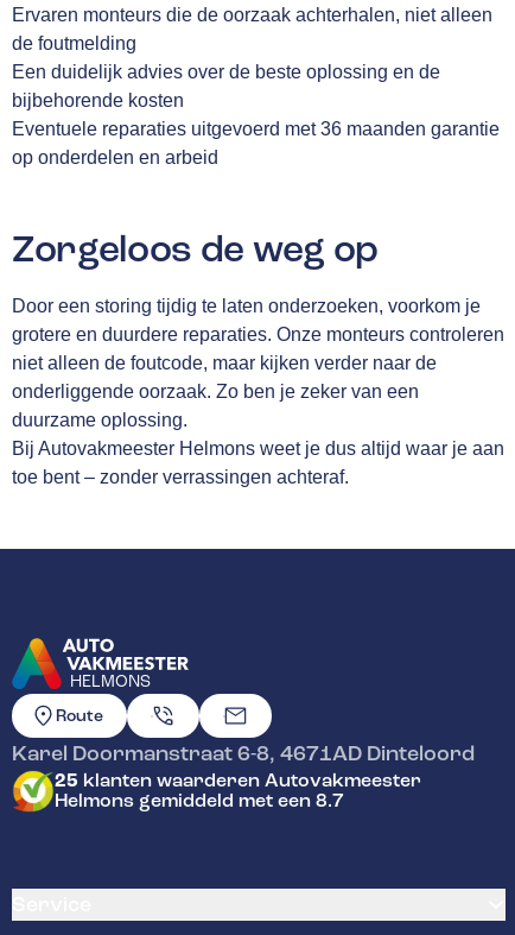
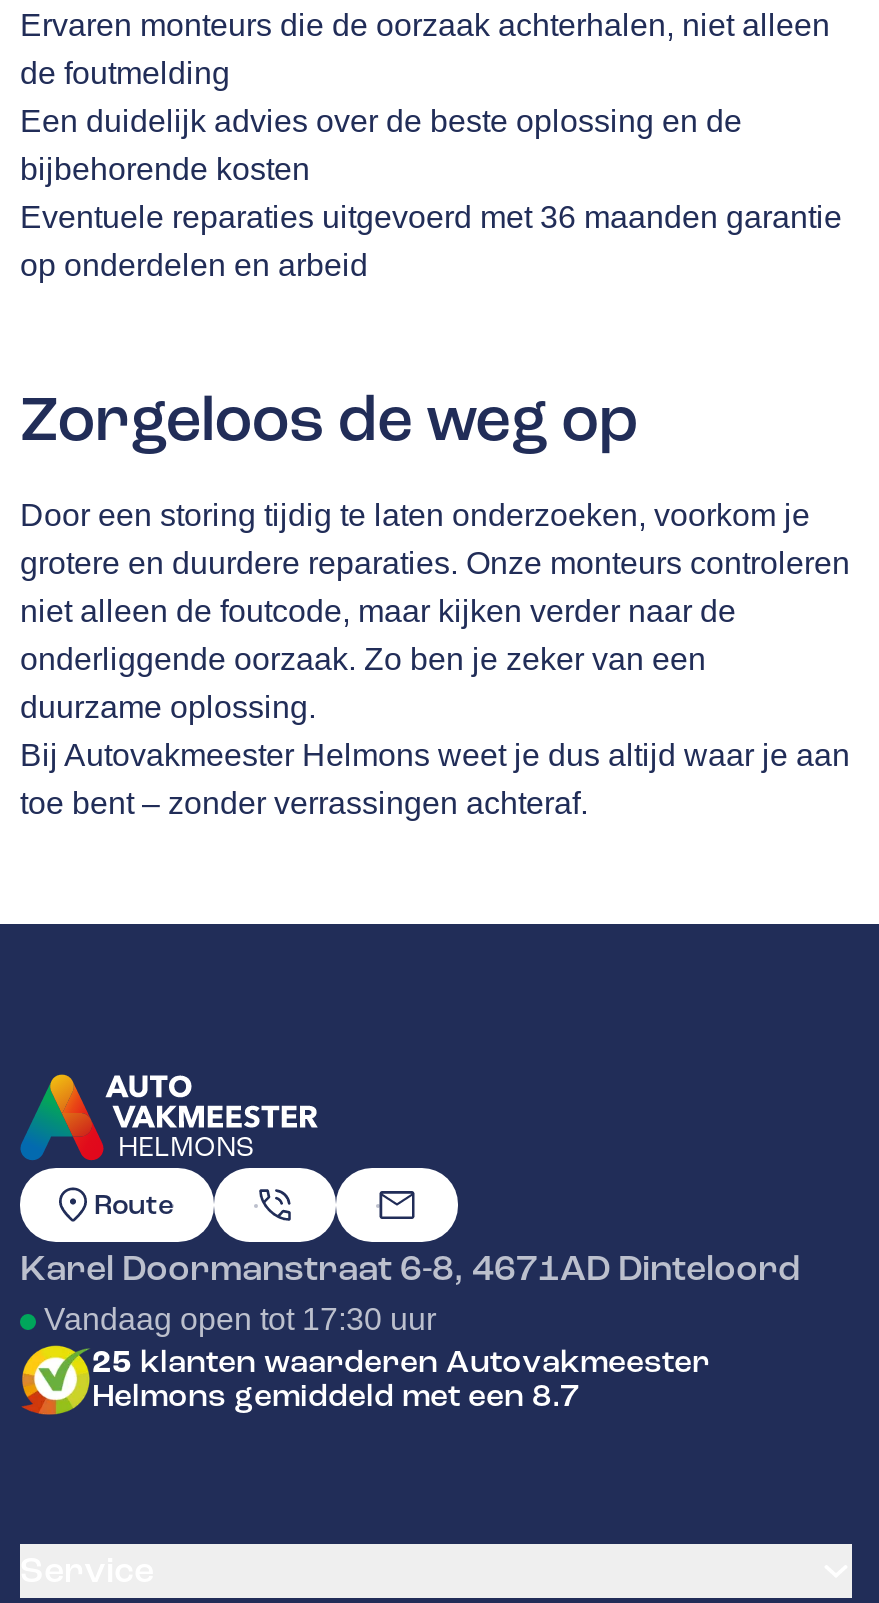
none -> [44,1302,436,1336] Vandaag open tot 17:30 uur

